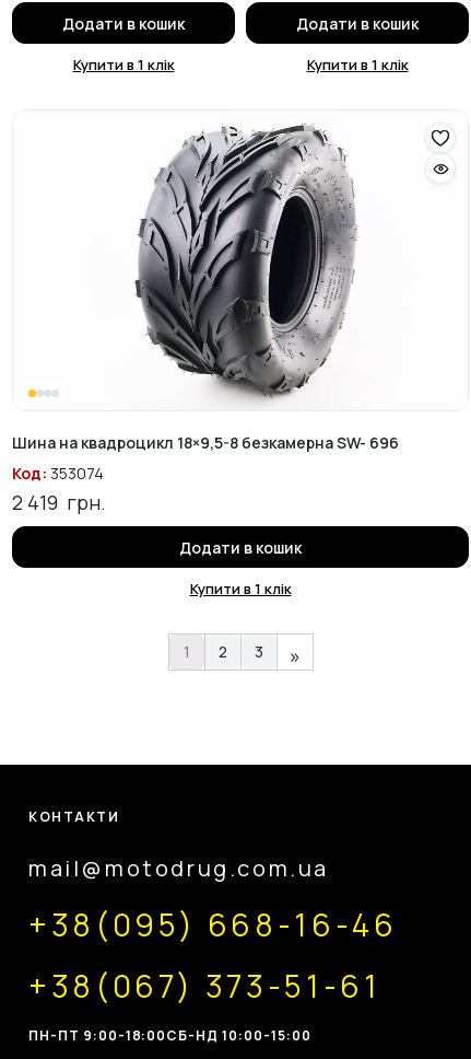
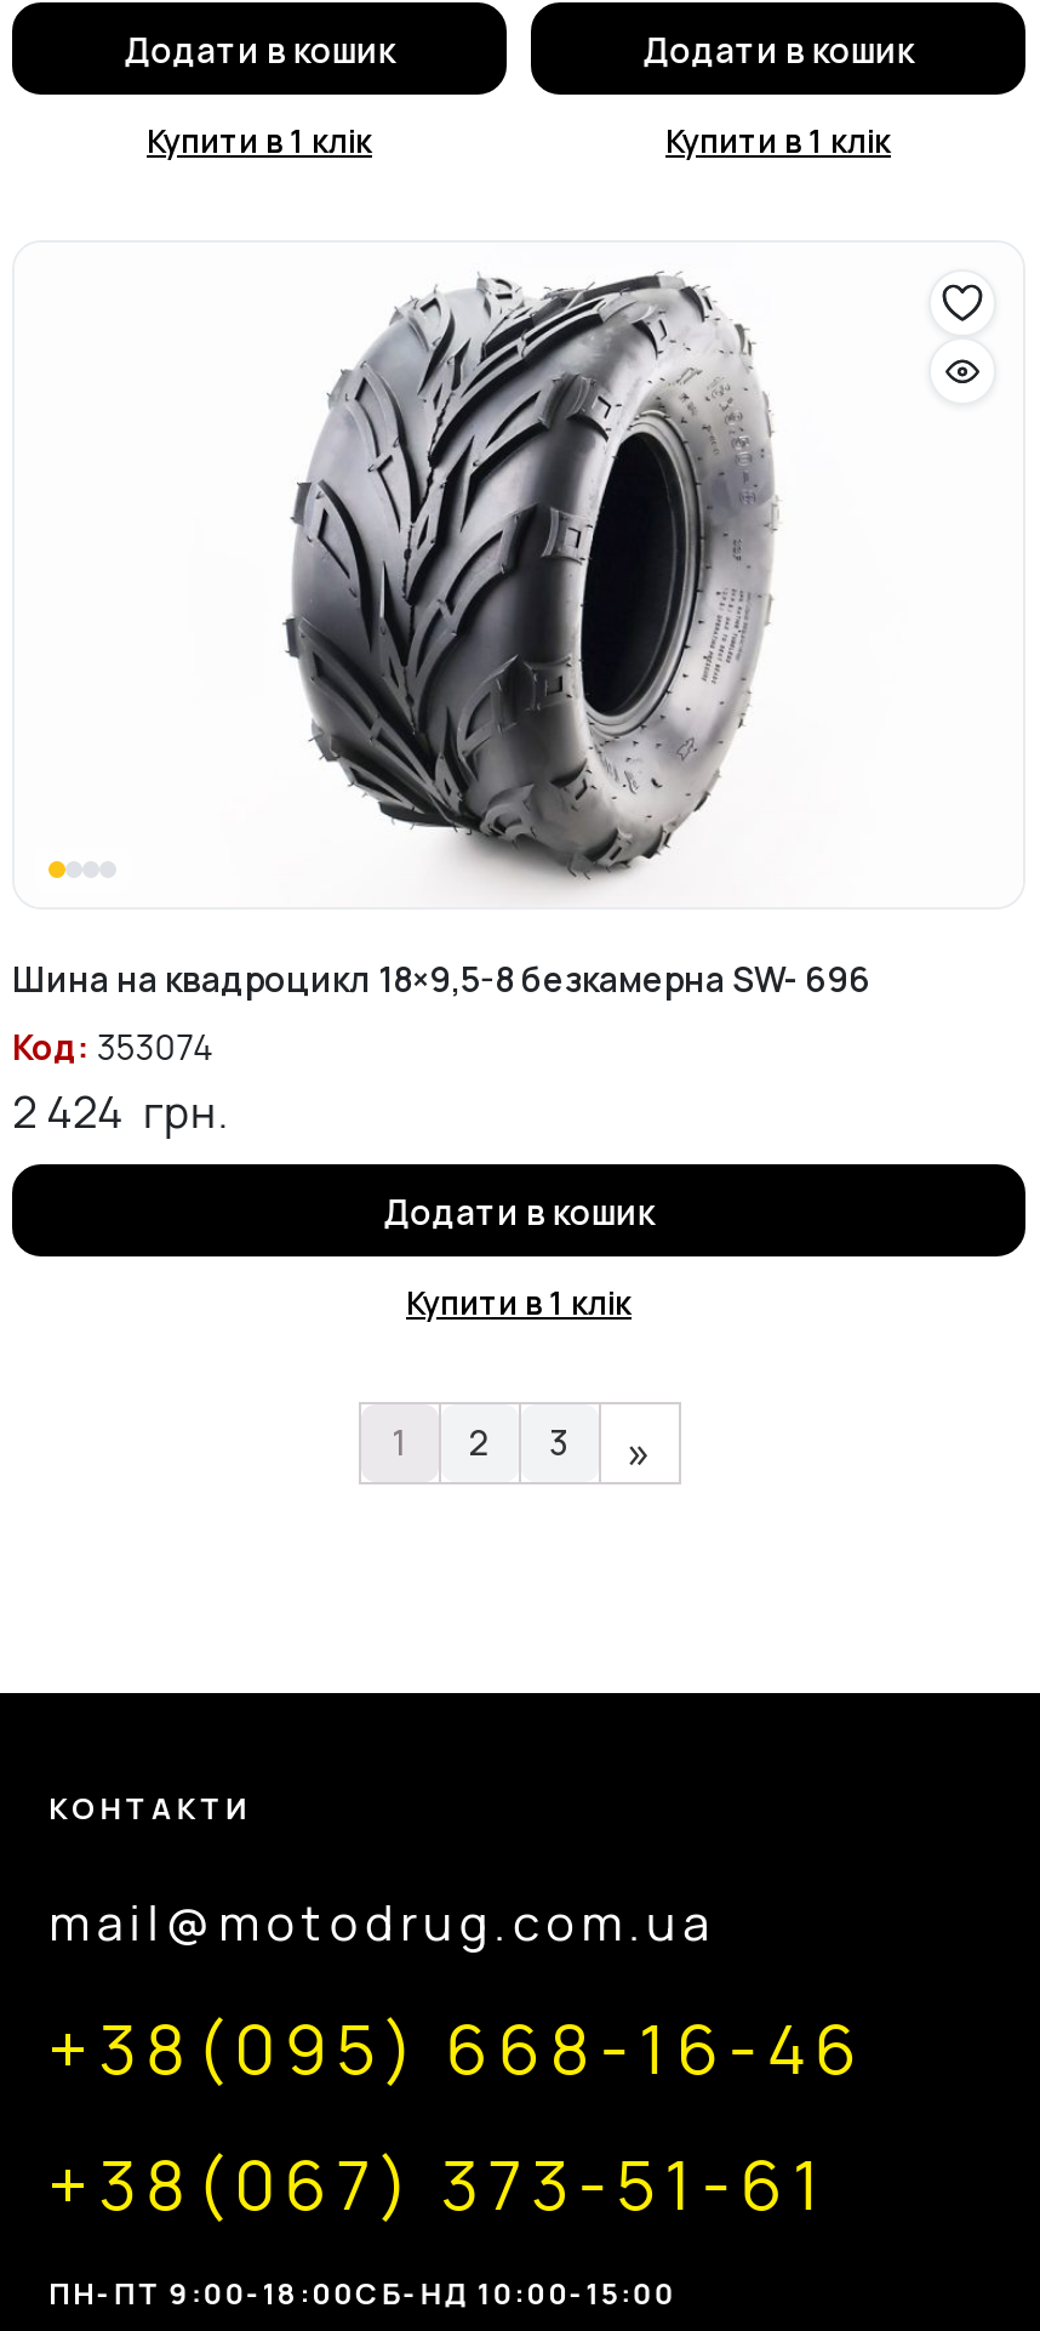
[12,489,106,516] 2 419 грн. -> [12,1083,230,1141] 2 424 грн.

